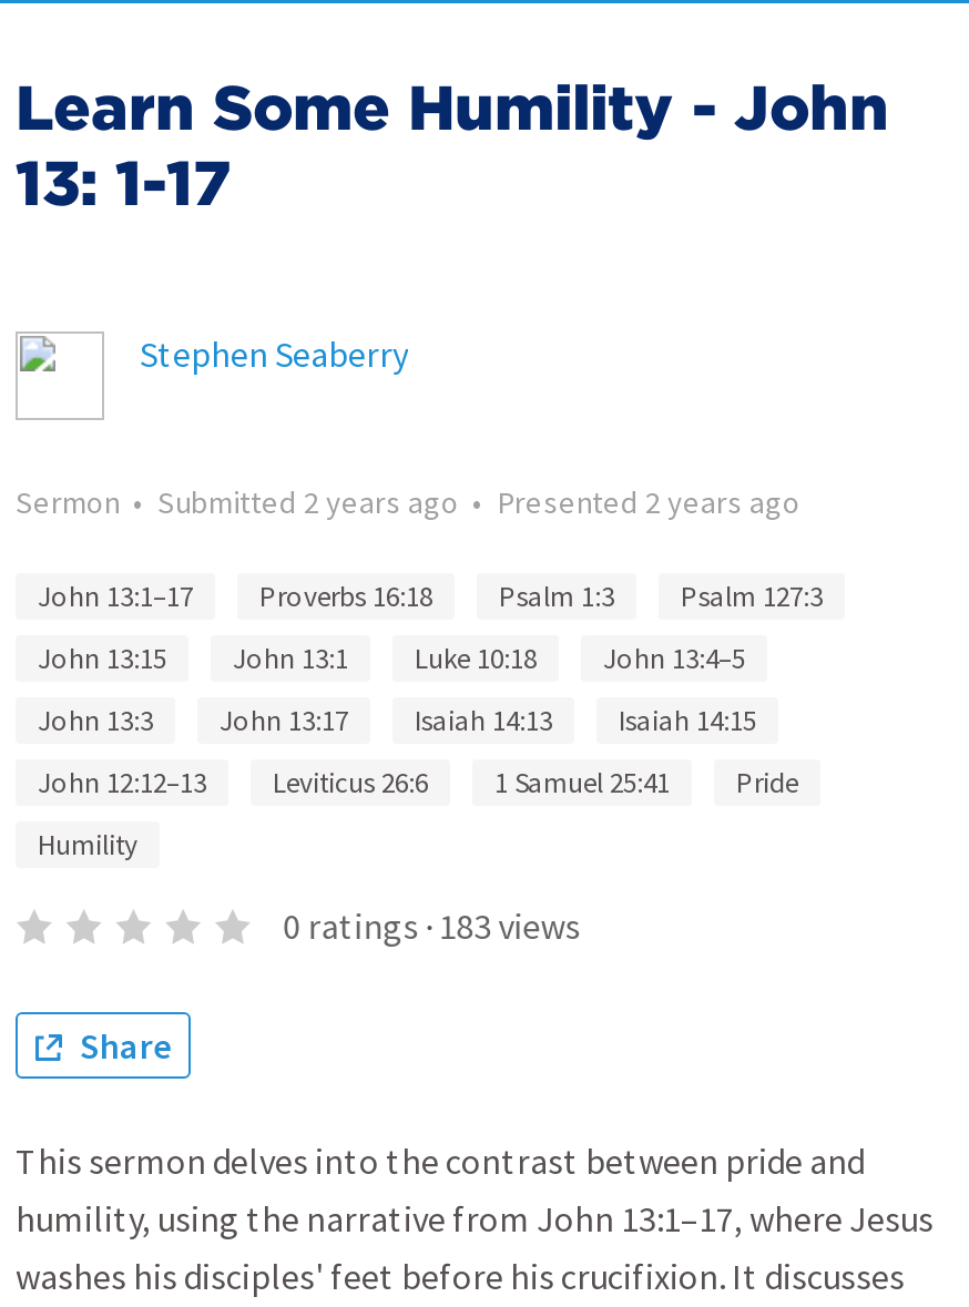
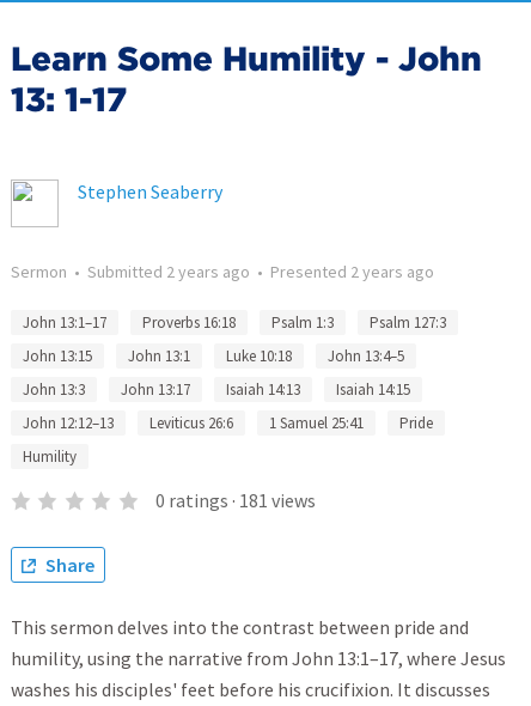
[283,903,580,948] 0 ratings · 183 views -> [155,488,315,512] 0 ratings · 181 views

